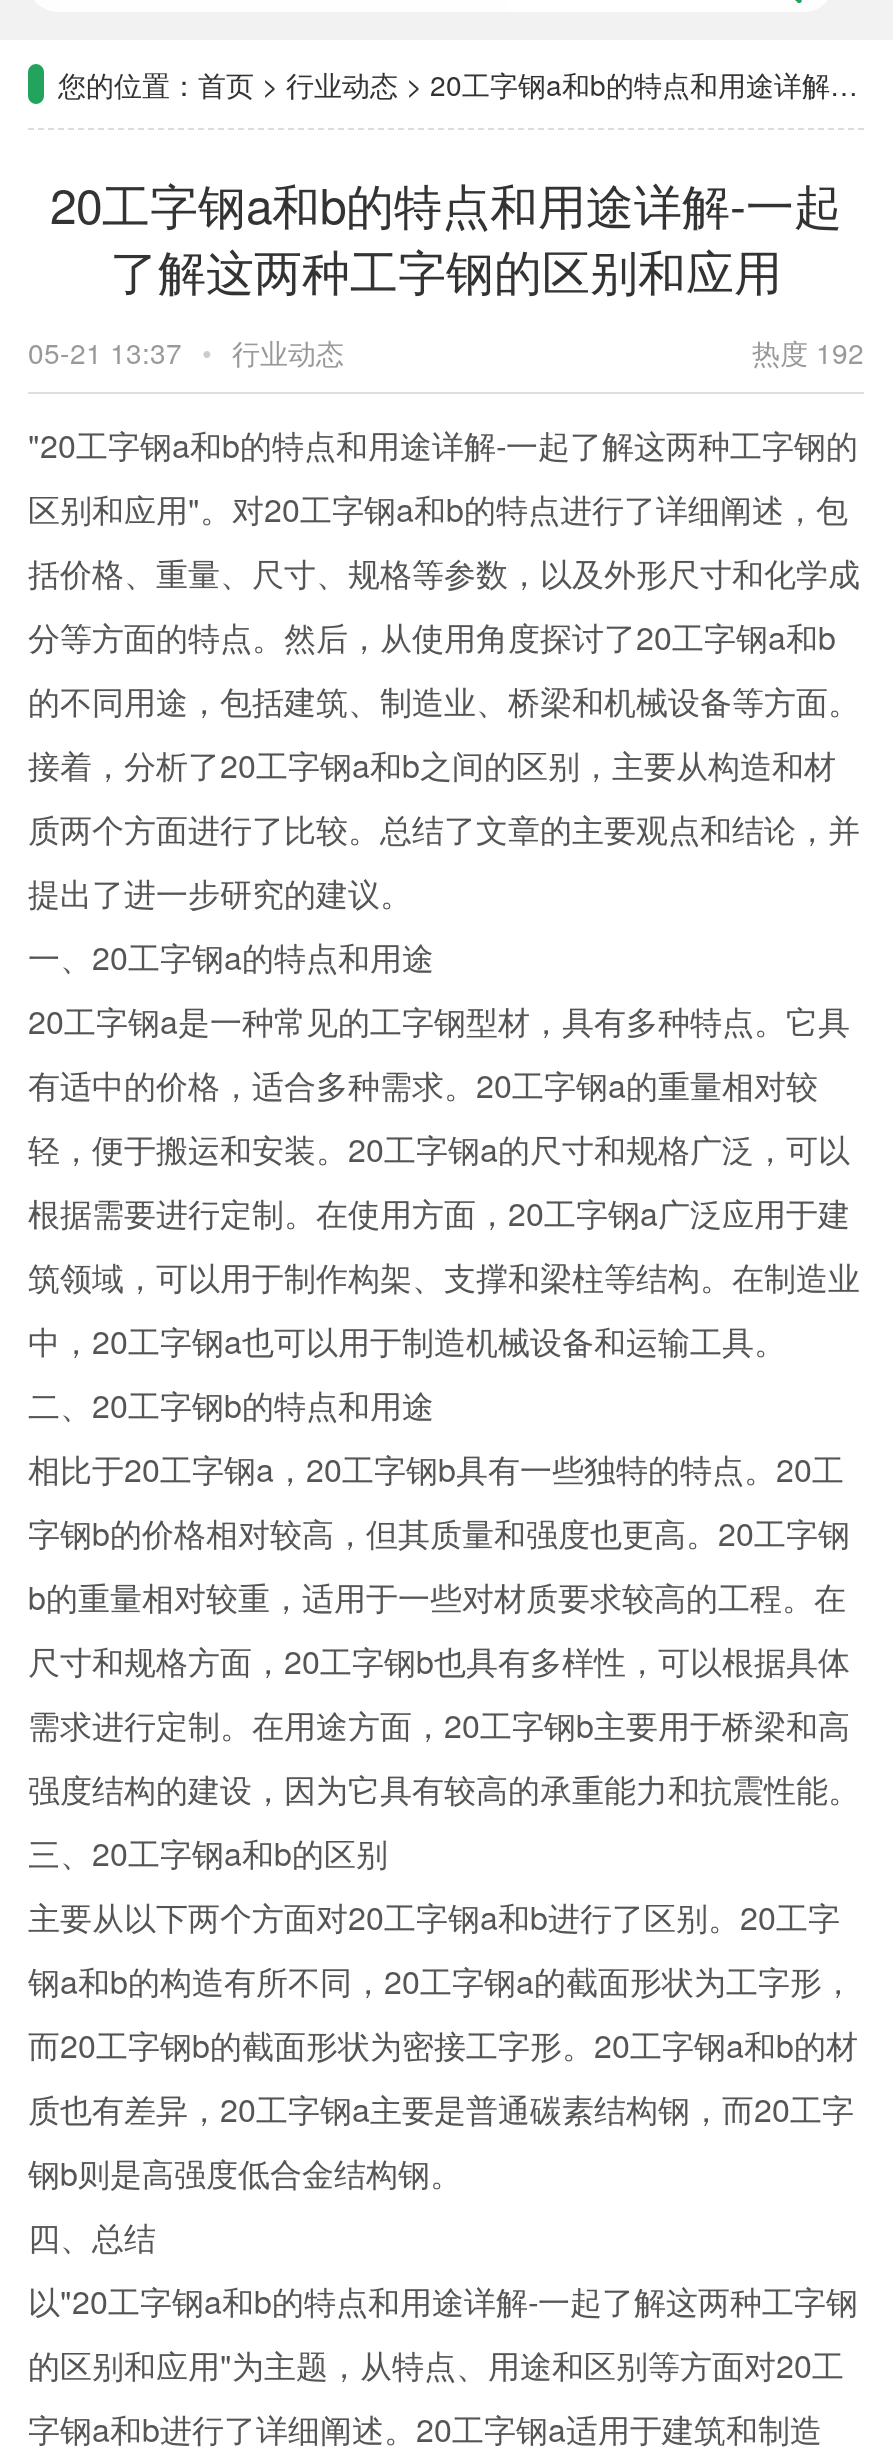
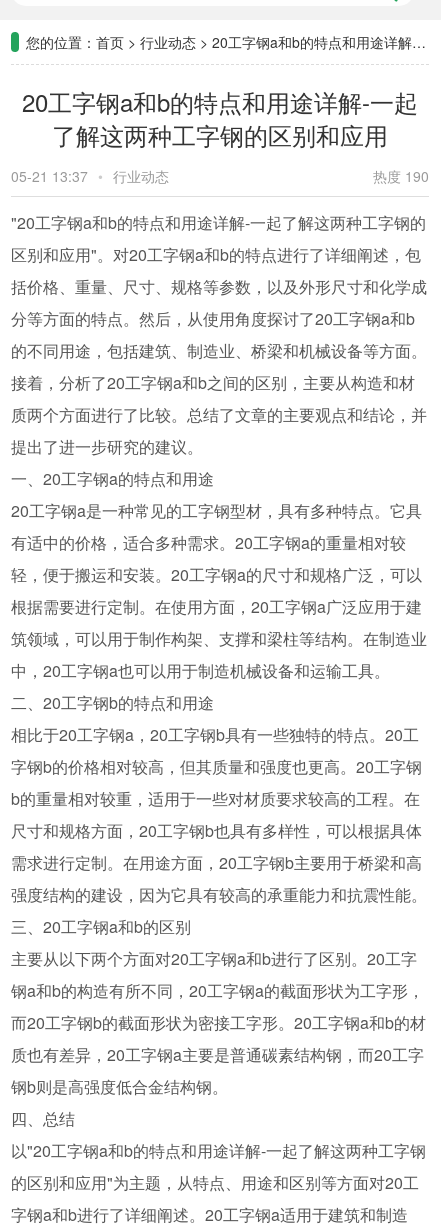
[752,332,864,372] 热度 192 -> [373,166,429,186] 热度 190

